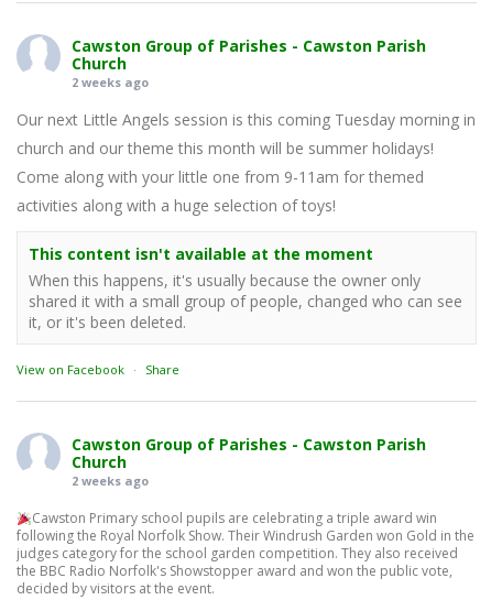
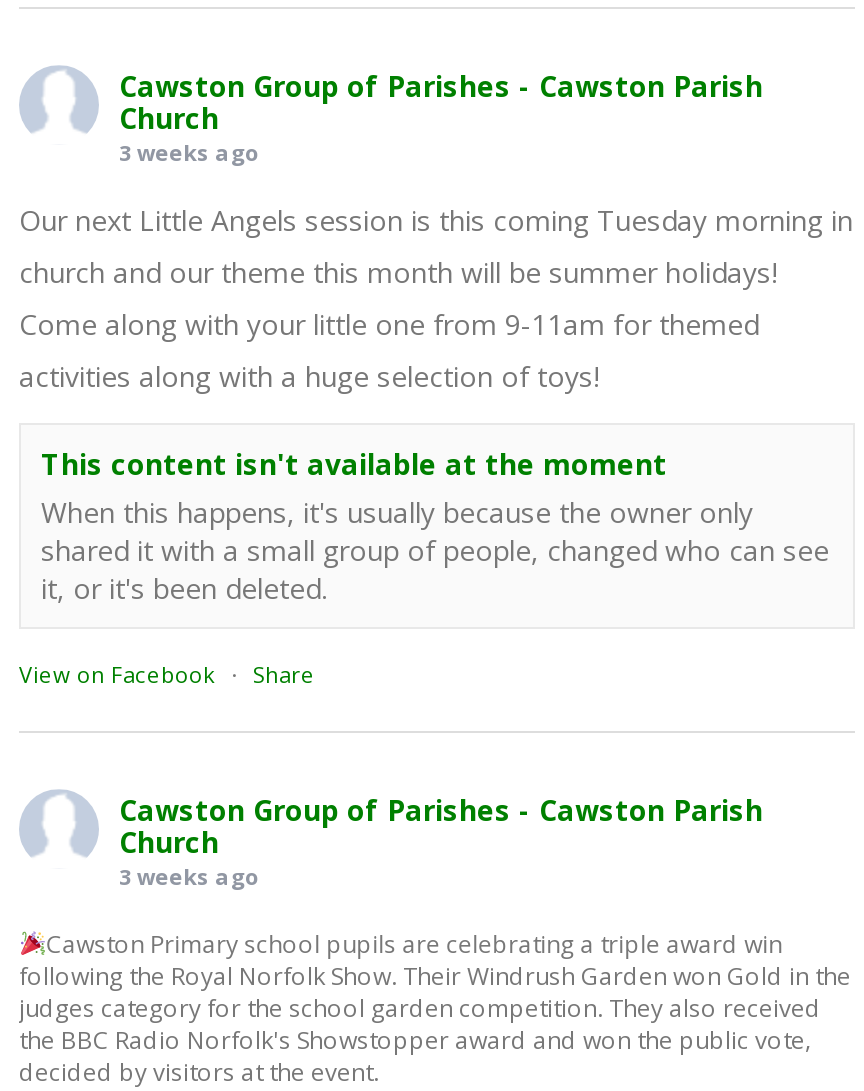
[72,74,149,91] 2 weeks ago -> [119,136,259,166] 3 weeks ago
[72,473,149,489] 2 weeks ago -> [119,860,259,890] 3 weeks ago

